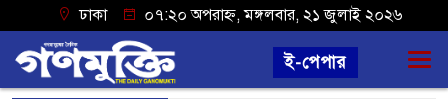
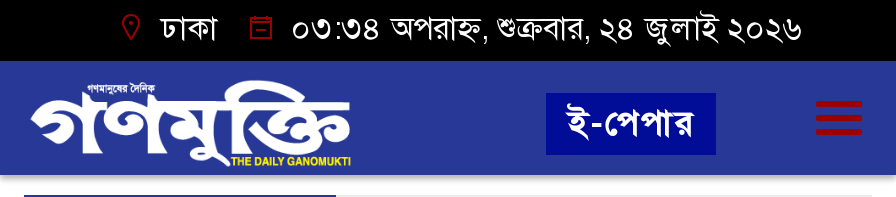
[140,5,402,25] ০৭:২০ অপরাহ্ন, মঙ্গলবার, ২১ জুলাই ২০২৬ -> [283,9,801,49] ০৩:৩৪ অপরাহ্ন, শুক্রবার, ২৪ জুলাই ২০২৬

